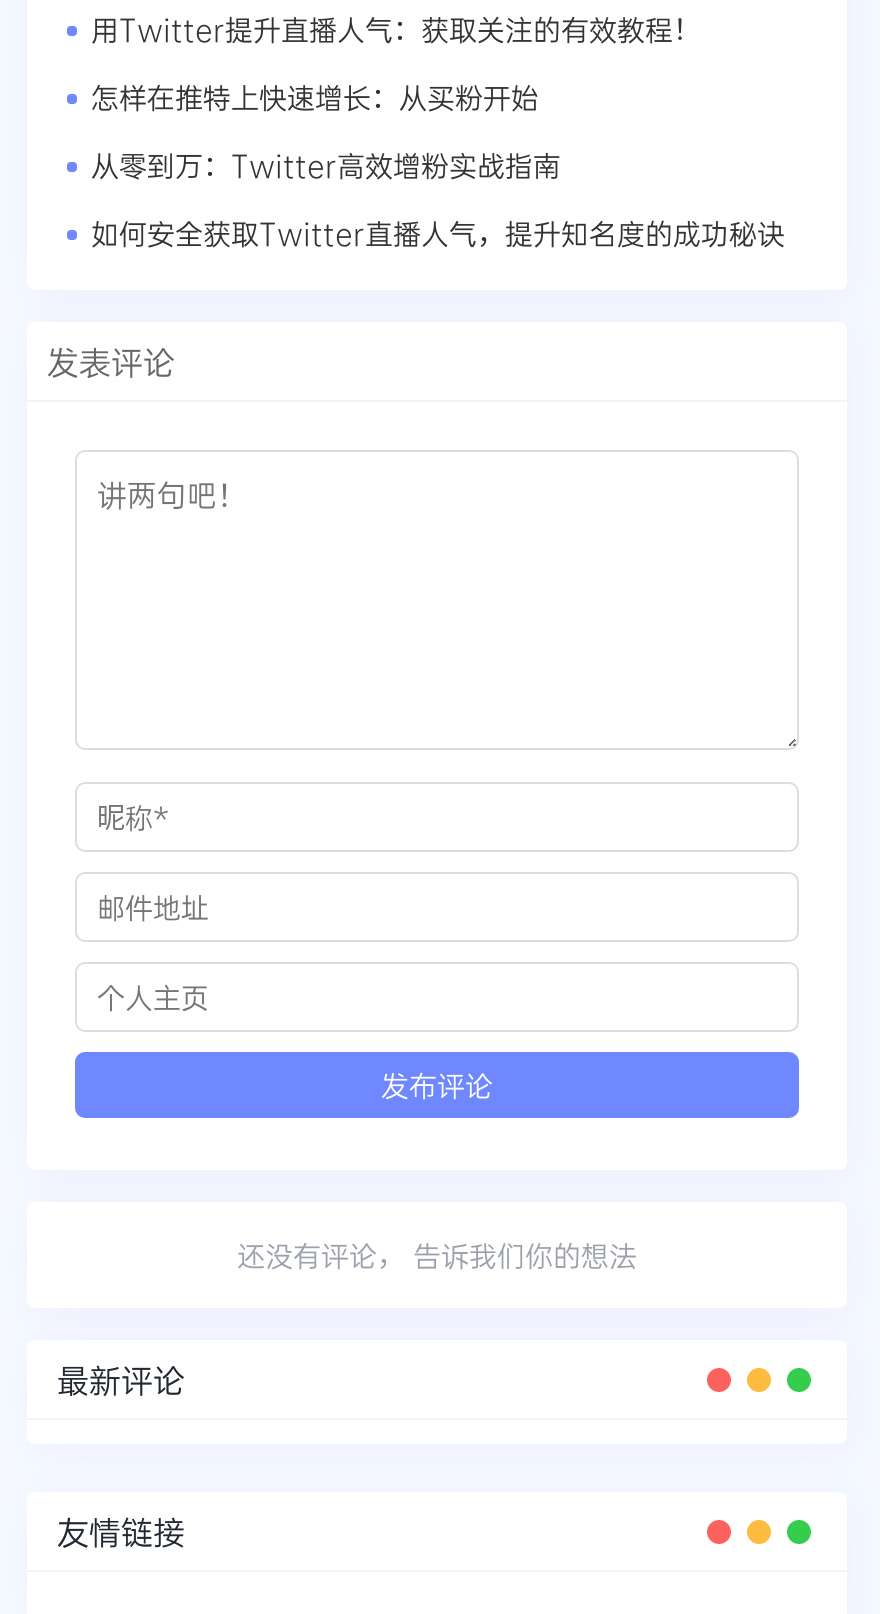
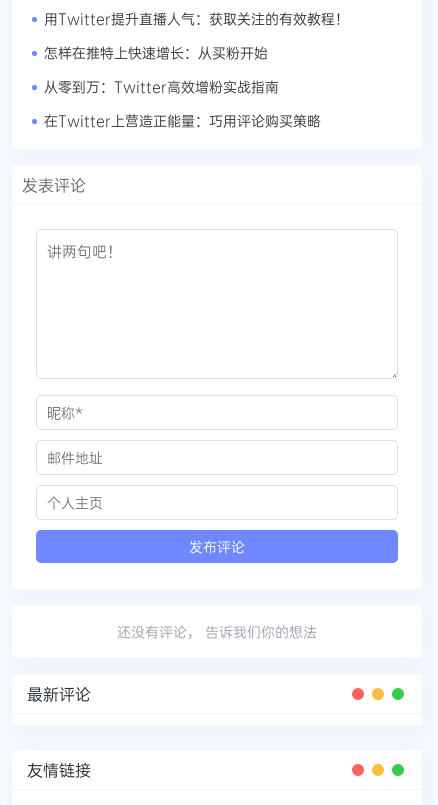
[91,215,785,253] 如何安全获取Twitter直播人气，提升知名度的成功秘诀 -> [44,111,321,130] 在Twitter上营造正能量：巧用评论购买策略

